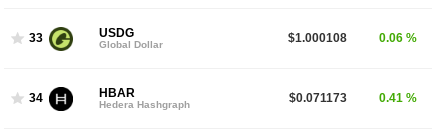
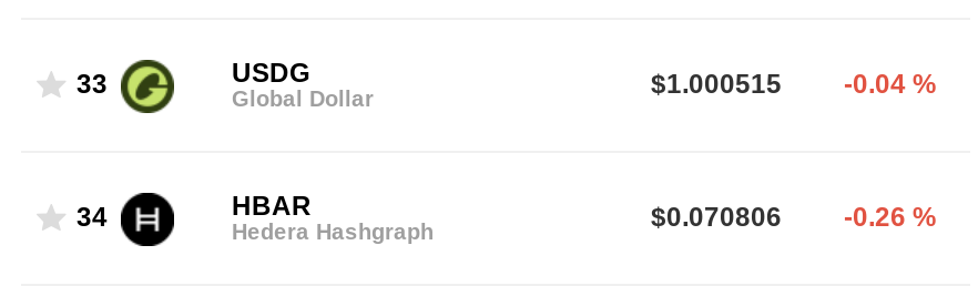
[288,31,347,45] $1.000108 -> [651,69,782,100] $1.000515
[379,31,417,45] 0.06 % -> [844,69,937,100] -0.04 %
[289,91,347,105] $0.071173 -> [651,202,782,233] $0.070806
[379,91,417,105] 0.41 % -> [844,202,937,233] -0.26 %

